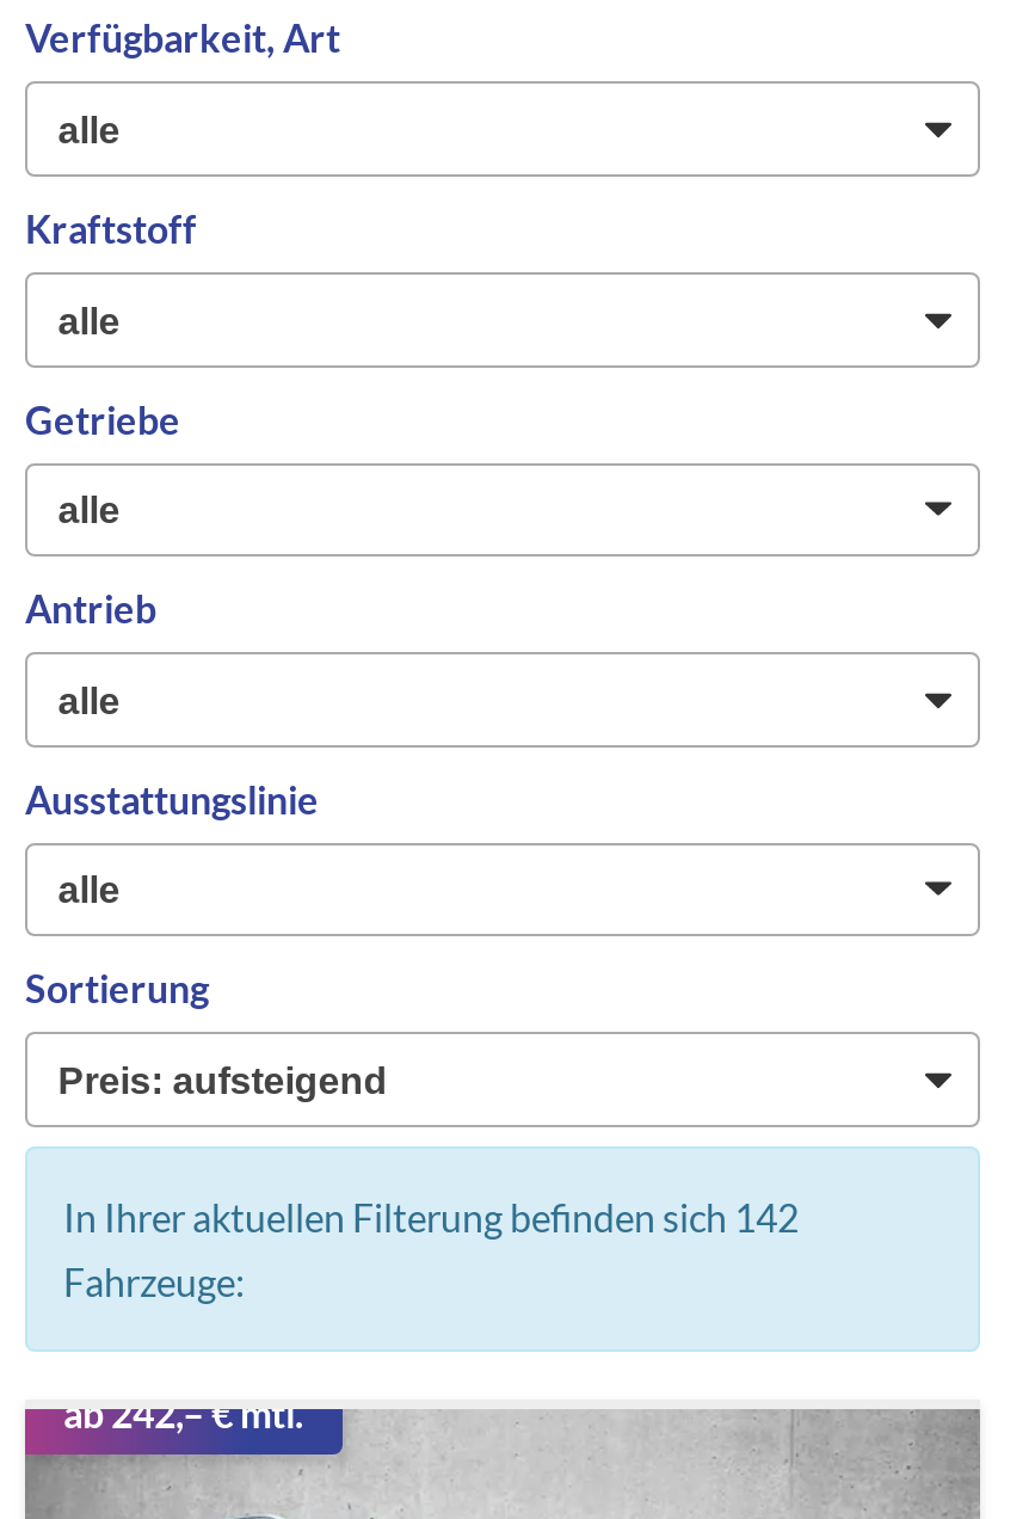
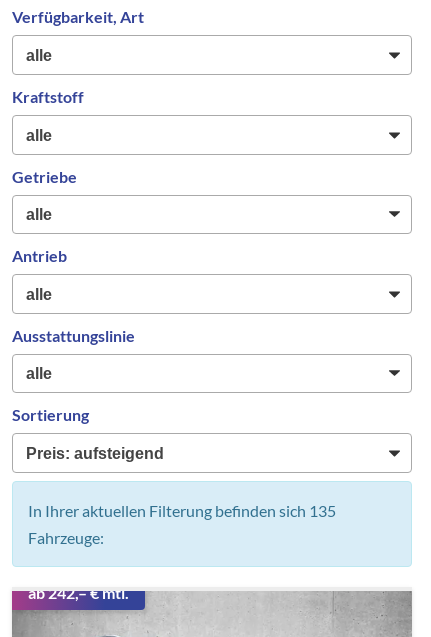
[63,1194,799,1239] In Ihrer aktuellen Filterung befinden sich 142 -> [28,501,336,520] In Ihrer aktuellen Filterung befinden sich 135

